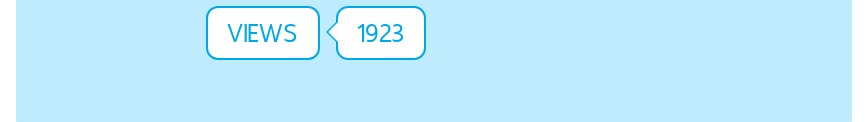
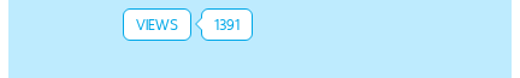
[227,9,403,53] VIEWS 1923 -> [136,10,239,37] VIEWS 1391

